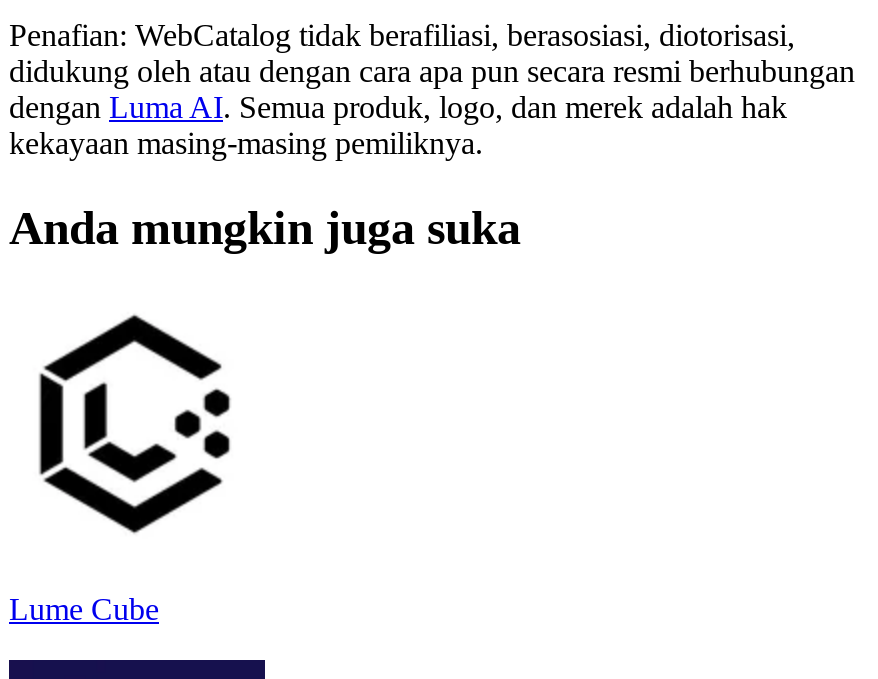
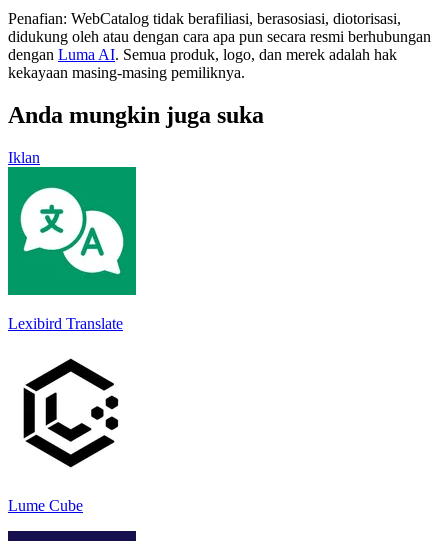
none -> [7,166,137,332] [image] | Lexibird Translate
none -> [8,149,40,166] Iklan

